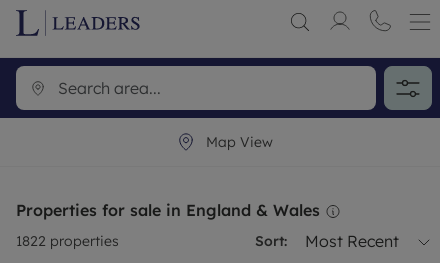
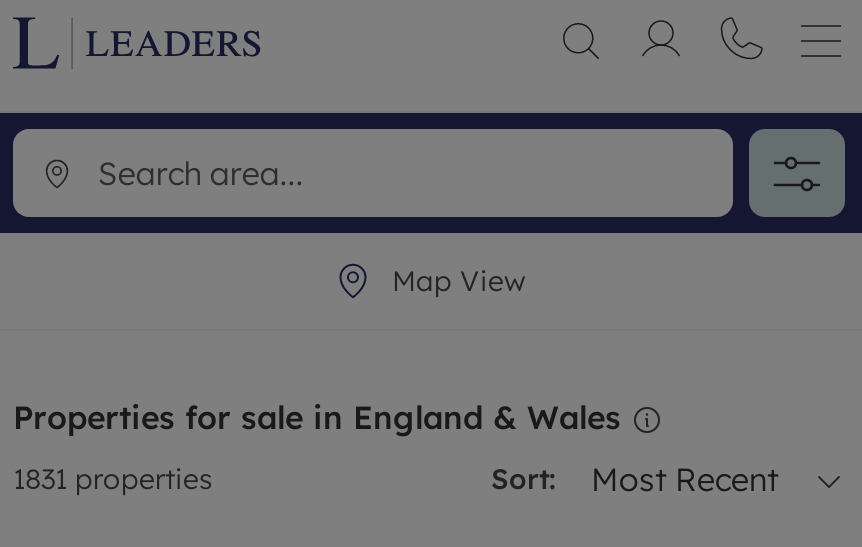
[16,232,119,250] 1822 properties -> [13,461,213,497] 1831 properties

